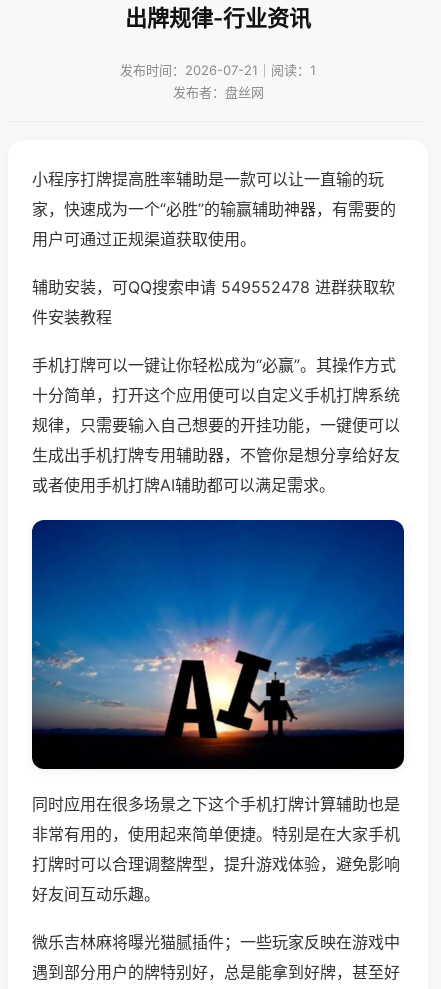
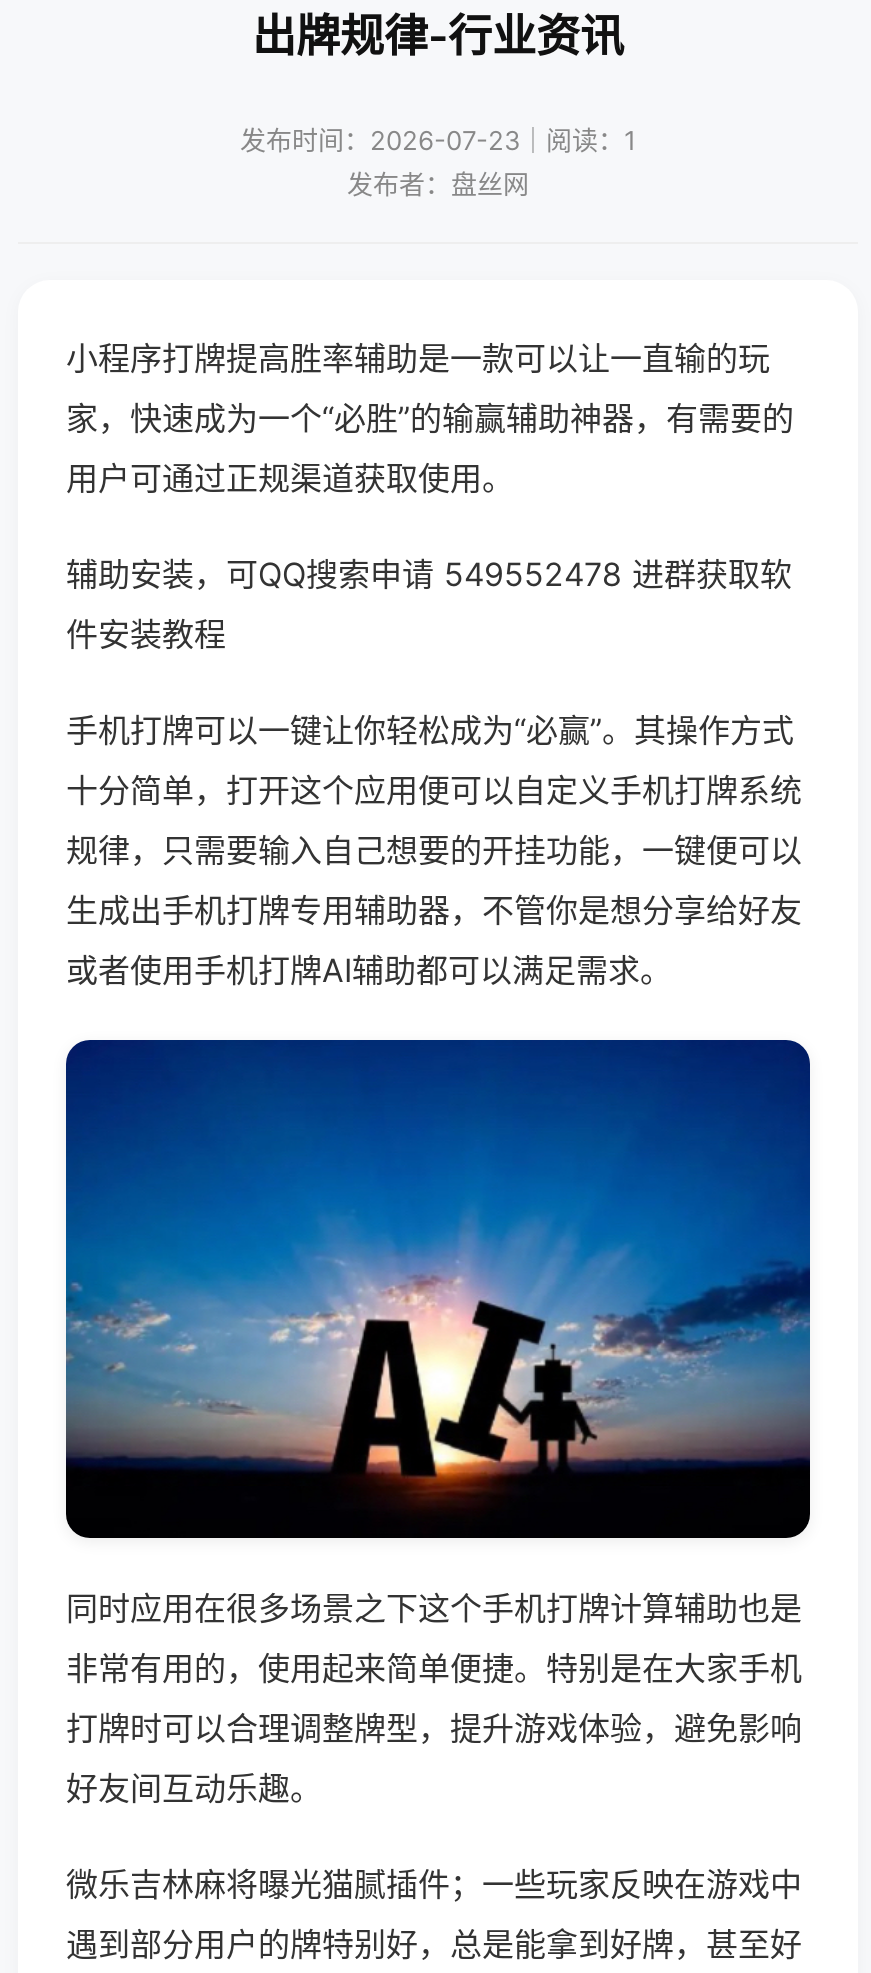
[120,62,316,78] 发布时间：2026-07-21｜阅读：1 -> [240,124,636,156] 发布时间：2026-07-23｜阅读：1

